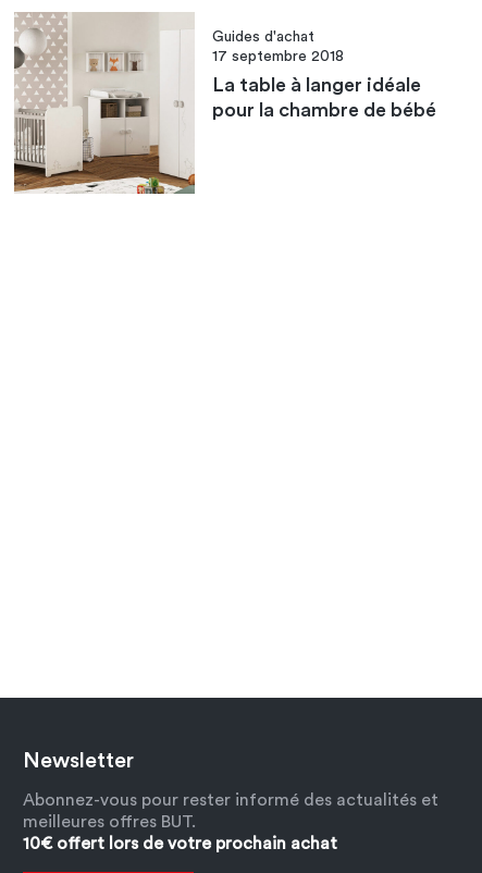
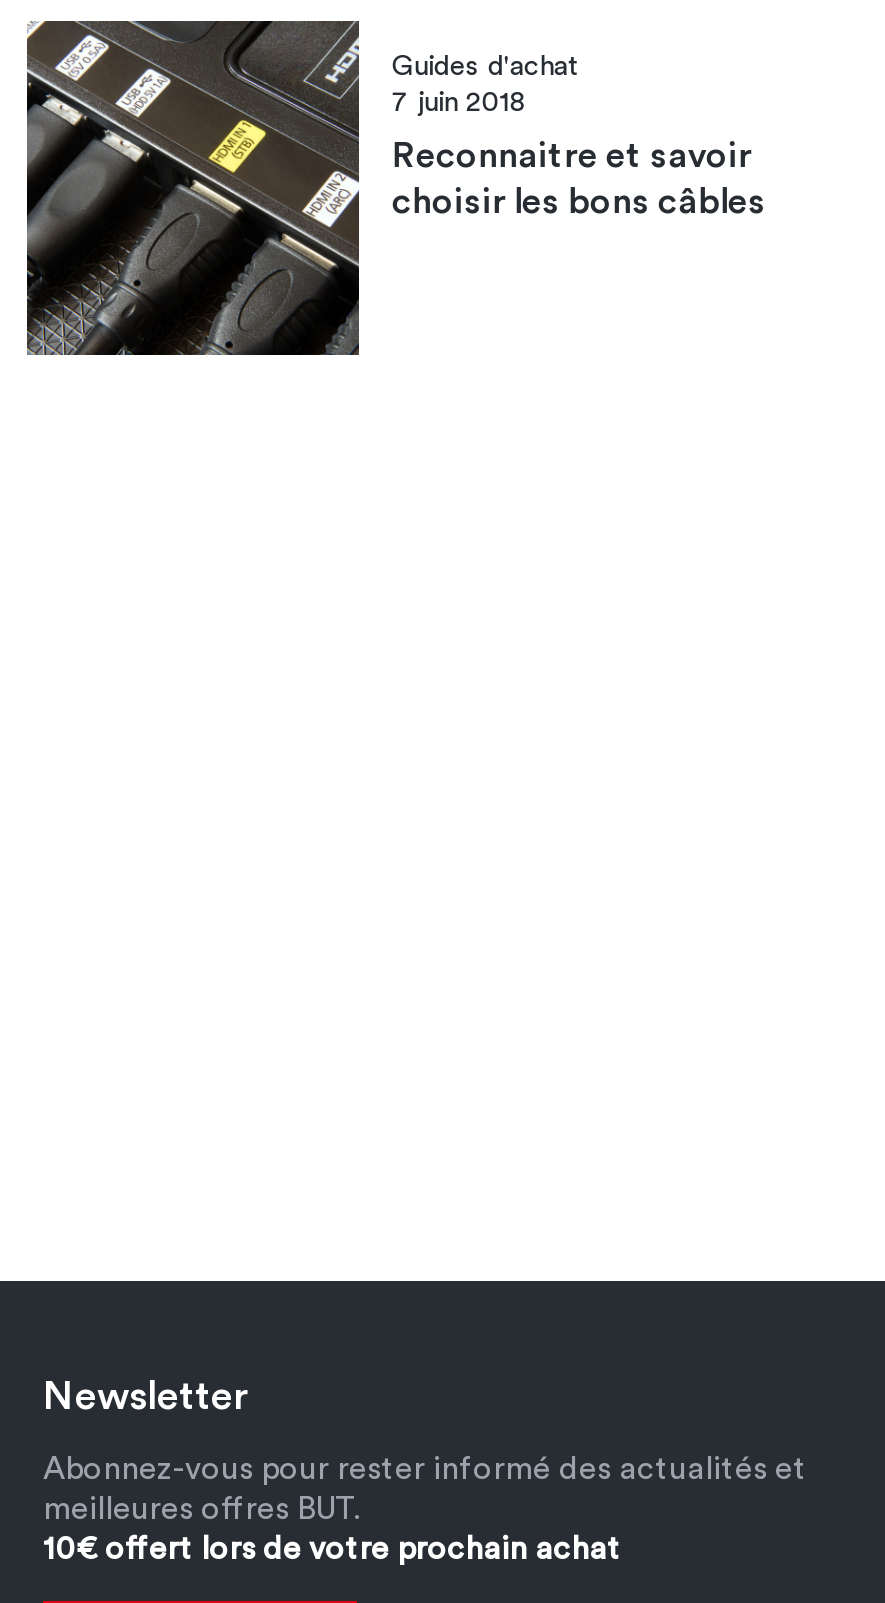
[13,12,344,195] [image] | 17 septembre 2018 -> [25,19,526,357] [image] | 7 juin 2018
[213,75,437,120] La table à langer idéale | pour la chambre de bébé -> [392,138,766,220] Reconnaitre et savoir | choisir les bons câbles

